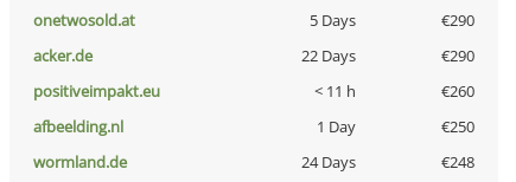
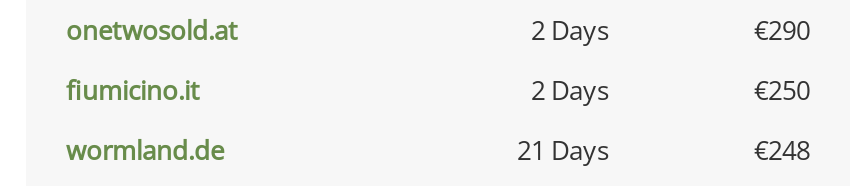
[309,9,355,30] 5 Days -> [531,11,609,47] 2 Days
[33,44,474,136] acker.de | 22 Days | €290 | positiveimpakt.eu | < 11 h | €260 | afbeelding.nl | 1 Day -> [66,71,609,107] fiumicino.it | 2 Days
[301,151,355,172] 24 Days -> [517,131,609,167] 21 Days

